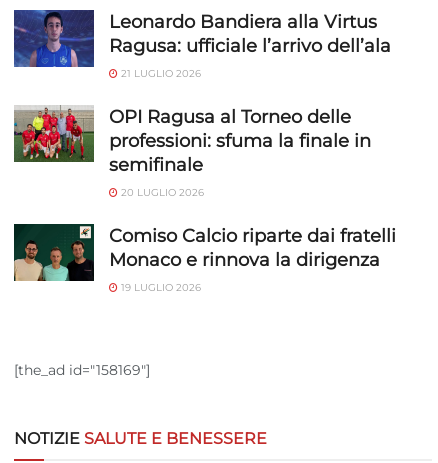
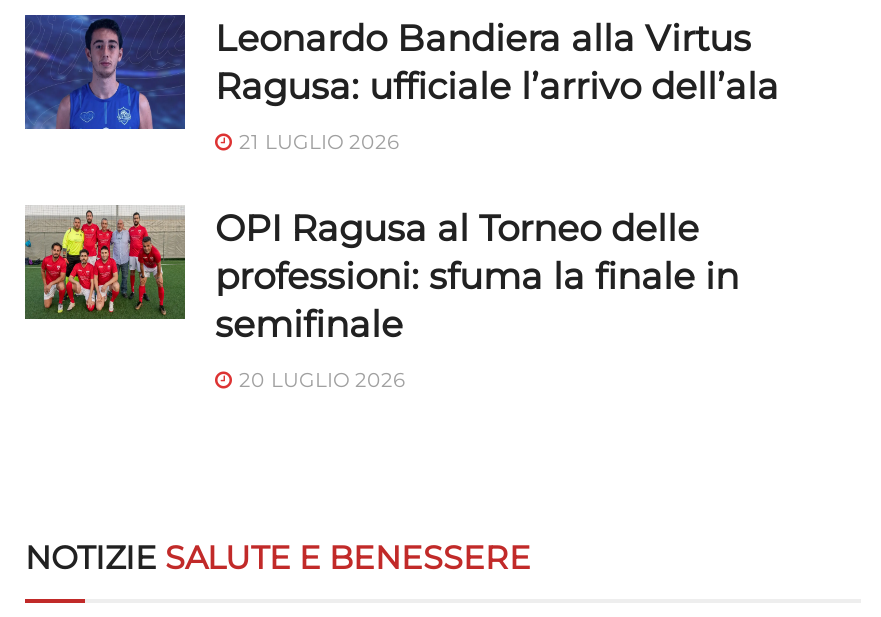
[13,223,396,294] [image] | Comiso Calcio riparte dai fratelli | Monaco e rinnova la dirigenza | 19 LUGLIO 2026 -> none
[14,361,150,379] [the_ad id="158169"] -> none

